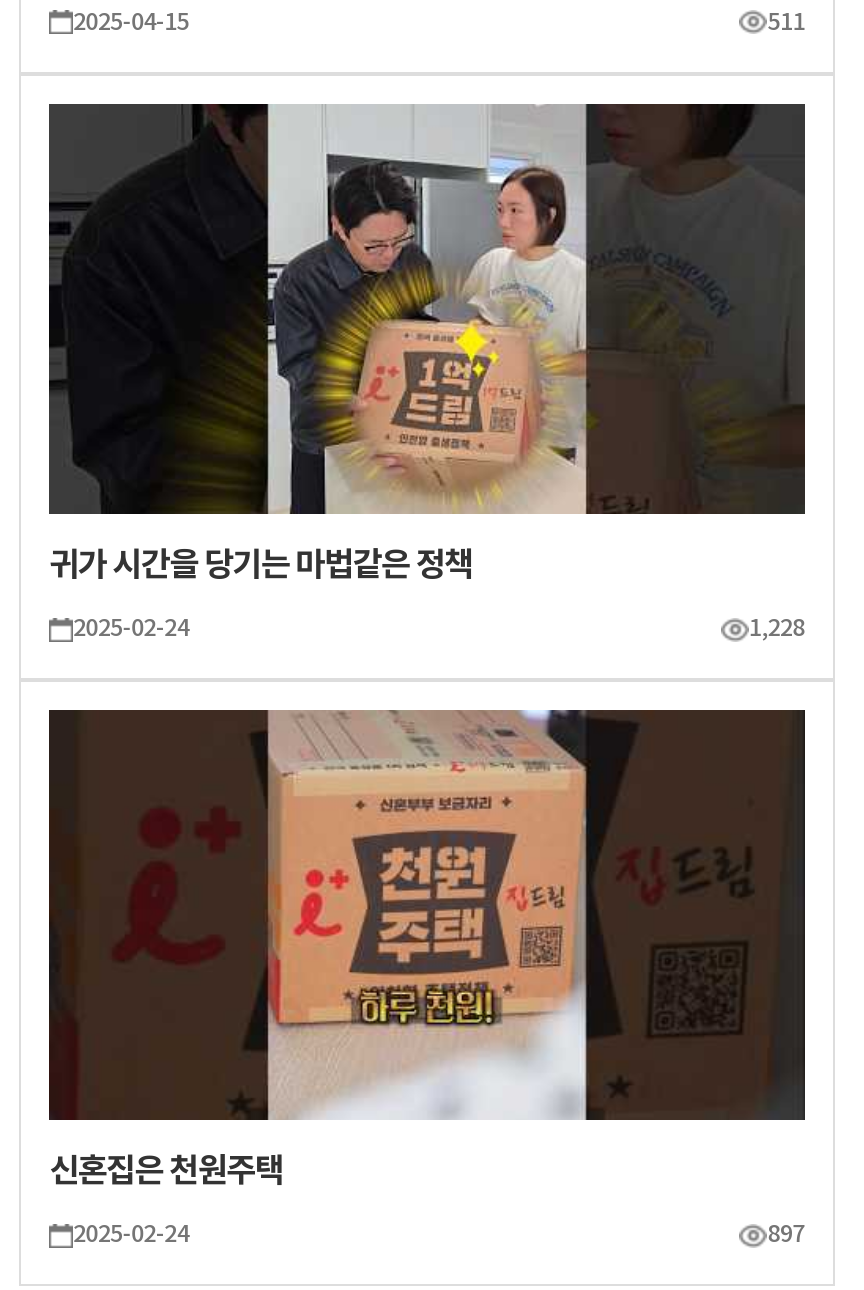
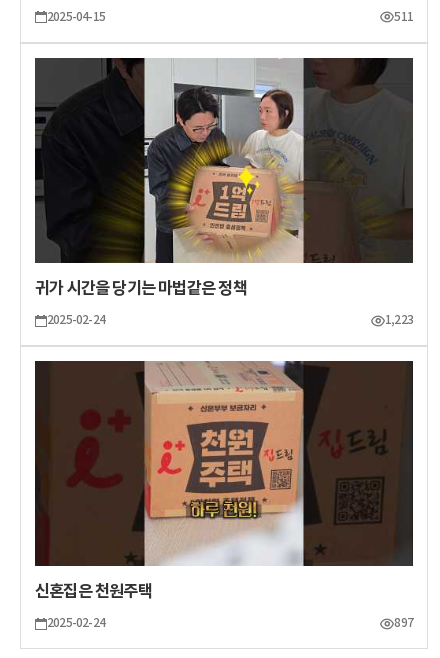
[749,616,805,642] 1,228 -> [385,314,413,327] 1,223

